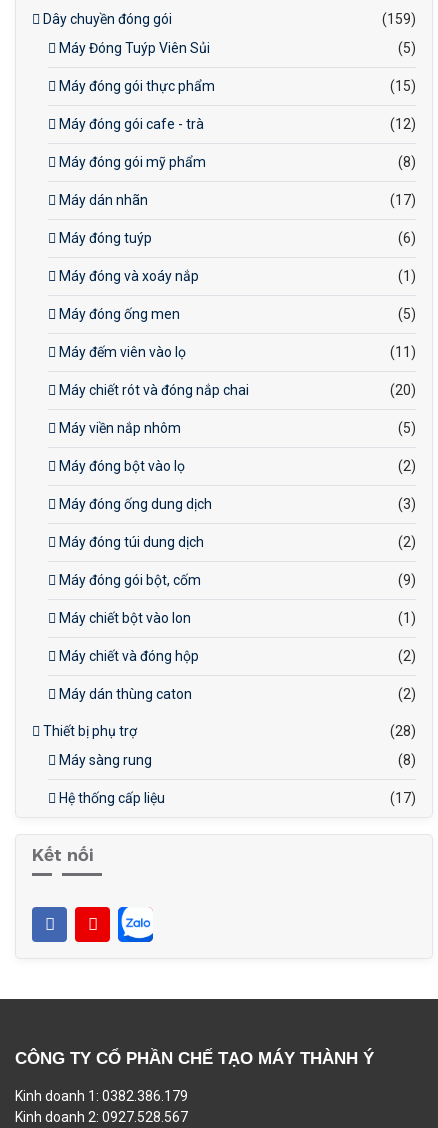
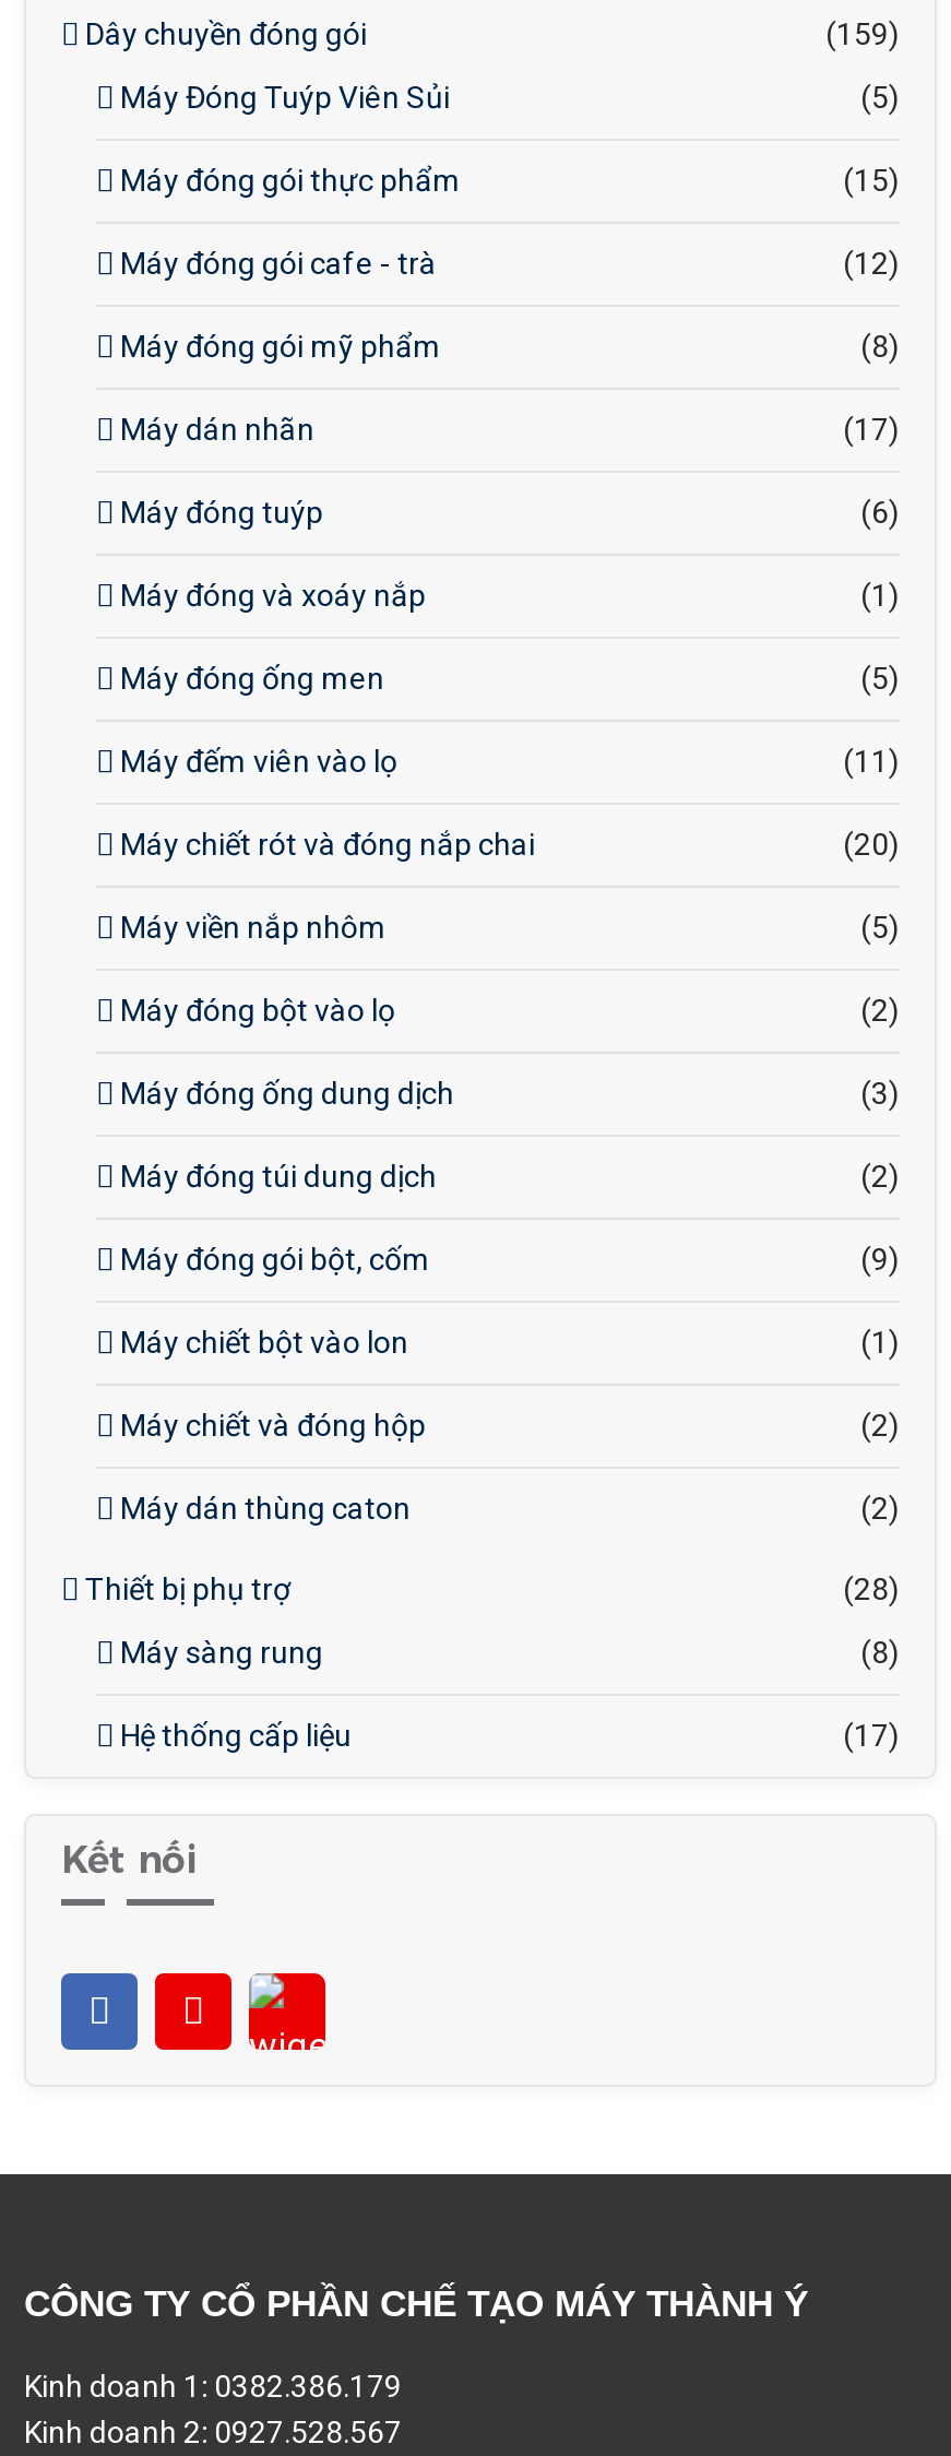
[117,906,154,943] [image] -> [247,1971,328,2052] [image]

